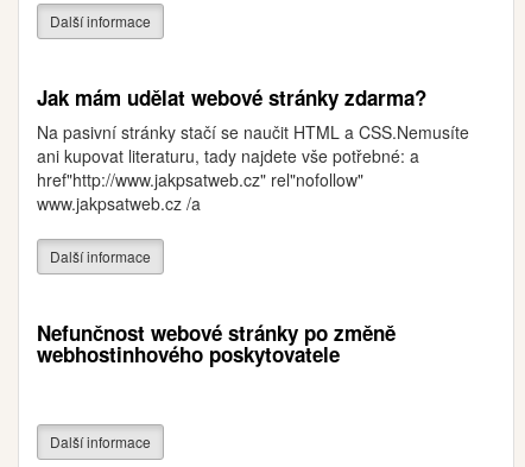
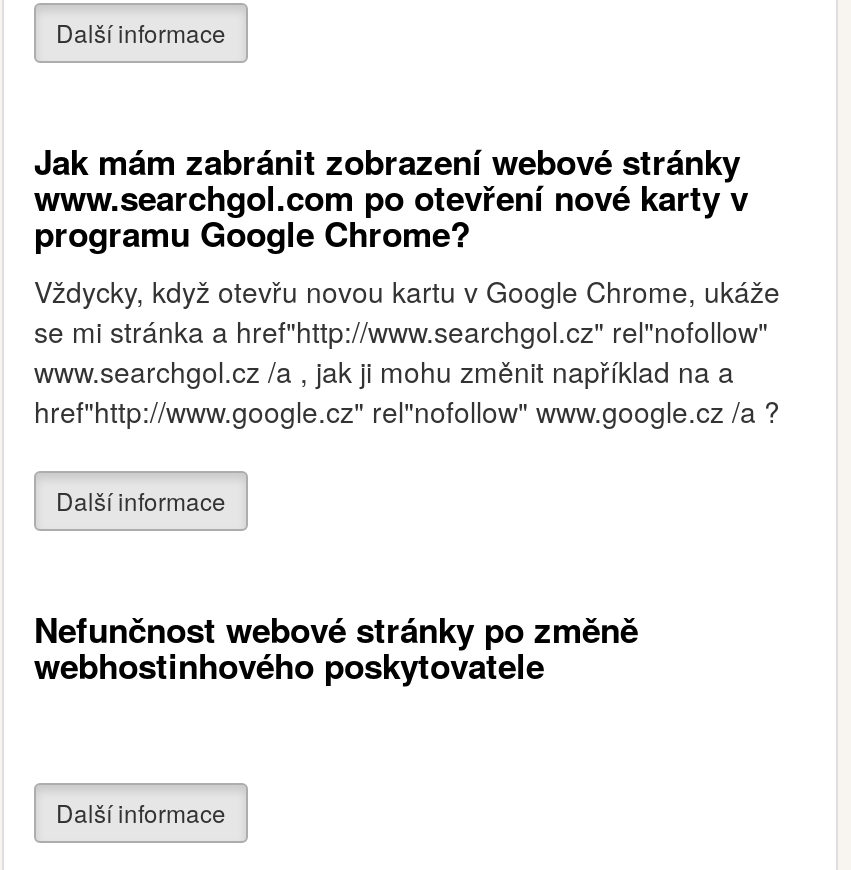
[37,83,469,215] Jak mám udělat webové stránky zdarma? | Na pasivní stránky stačí se naučit HTML a CSS.Nemusíte | ani kupovat literaturu, tady najdete vše potřebné: a | href"http://www.jakpsatweb.cz" rel"nofollow" | www.jakpsatweb.cz /a -> [34,137,780,431] Jak mám zabránit zobrazení webové stránky | www.searchgol.com po otevření nové karty v | programu Google Chrome? | Vždycky, když otevřu novou kartu v Google Chrome, ukáže | se mi stránka a href"http://www.searchgol.cz" rel"nofollow" | www.searchgol.cz /a , jak ji mohu změnit například na a | href"http://www.google.cz" rel"nofollow" www.google.cz /a ?

